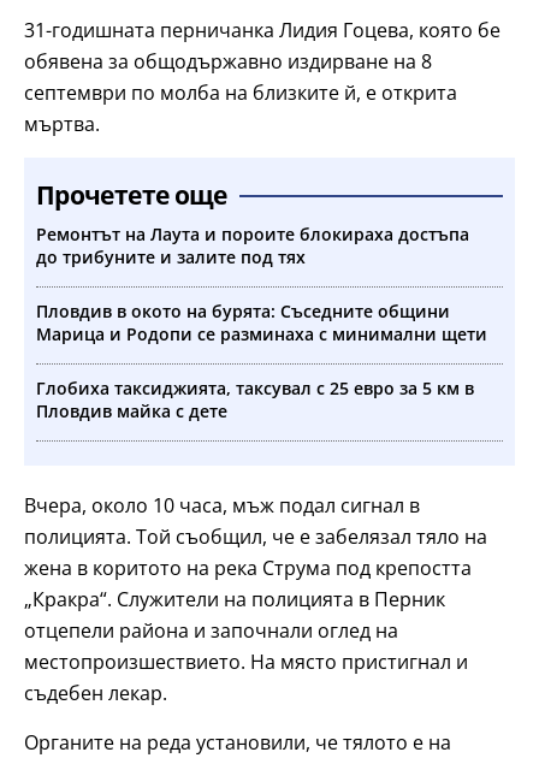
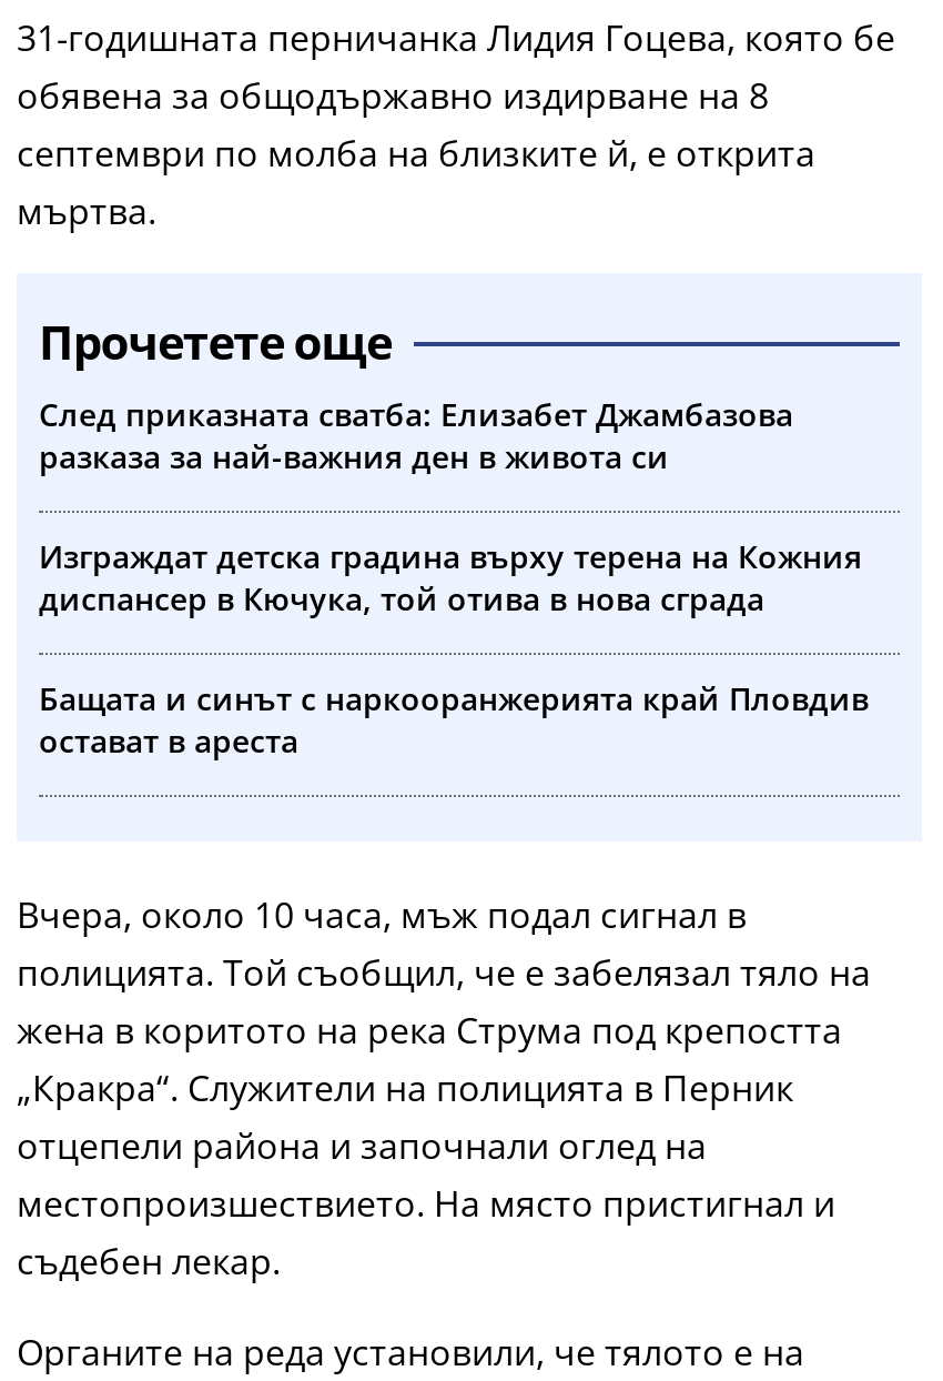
[36,222,469,268] Ремонтът на Лаута и пороите блокираха достъпа | до трибуните и залите под тях -> [39,393,793,477] След приказната сватба: Елизабет Джамбазова | разказа за най-важния ден в живота си
[36,299,487,345] Пловдив в окото на бурята: Съседните общини | Марица и Родопи се разминаха с минимални щети -> [39,535,862,619] Изграждат детска градина върху терена на Кожния | диспансер в Кючука, той отива в нова сграда
[36,376,474,422] Глобиха таксиджията, таксувал с 25 евро за 5 км в | Пловдив майка с дете -> [39,677,869,761] Бащата и синът с наркооранжерията край Пловдив | остават в ареста

